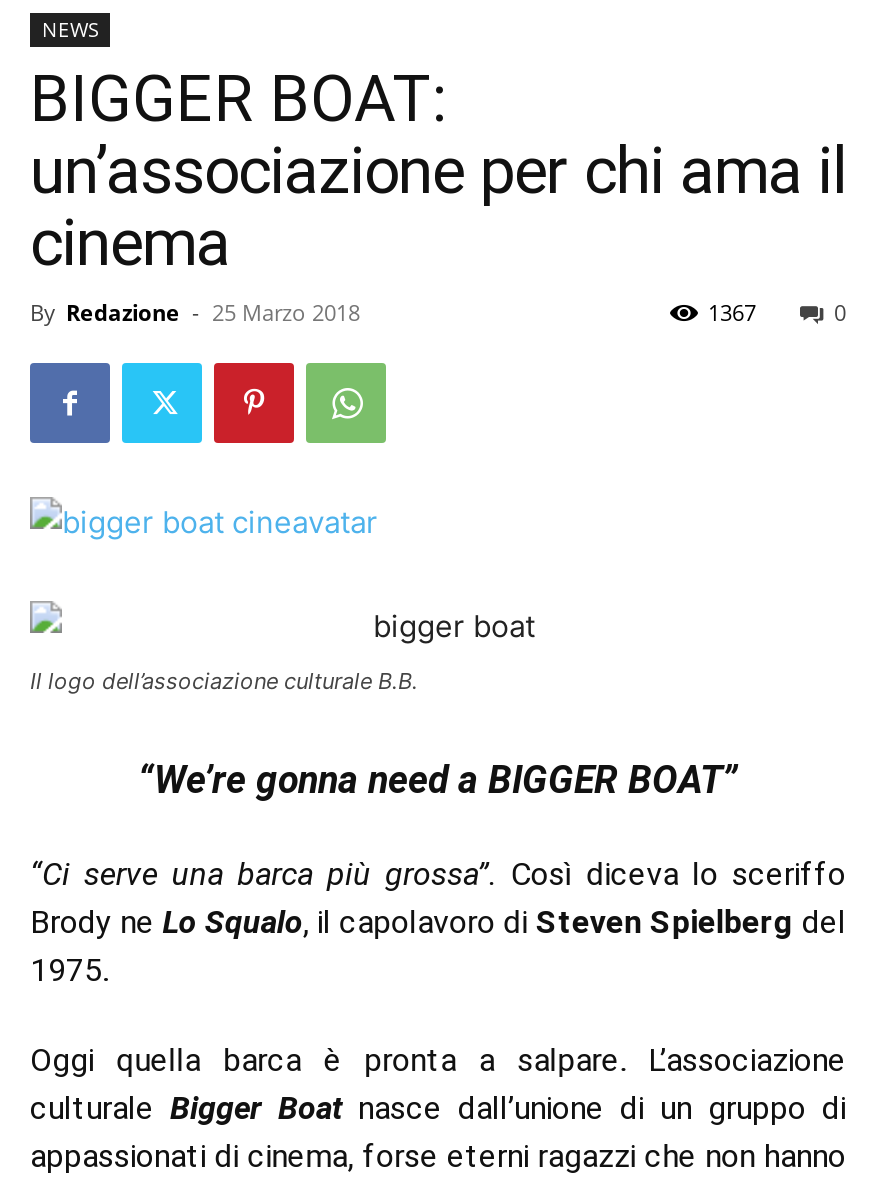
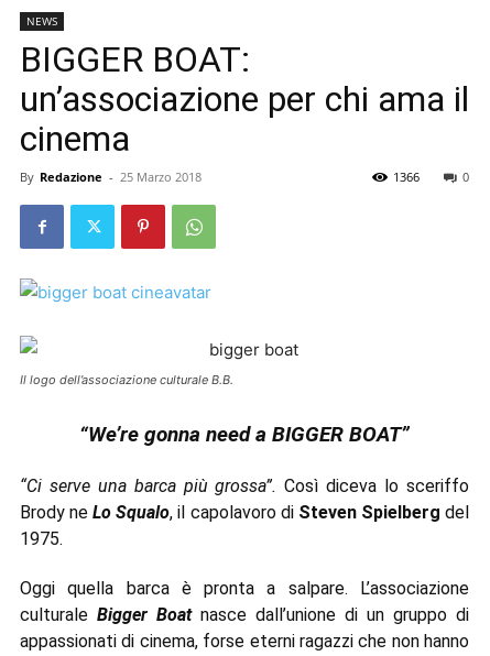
[708,297,756,327] 1367 -> [393,168,420,185] 1366

